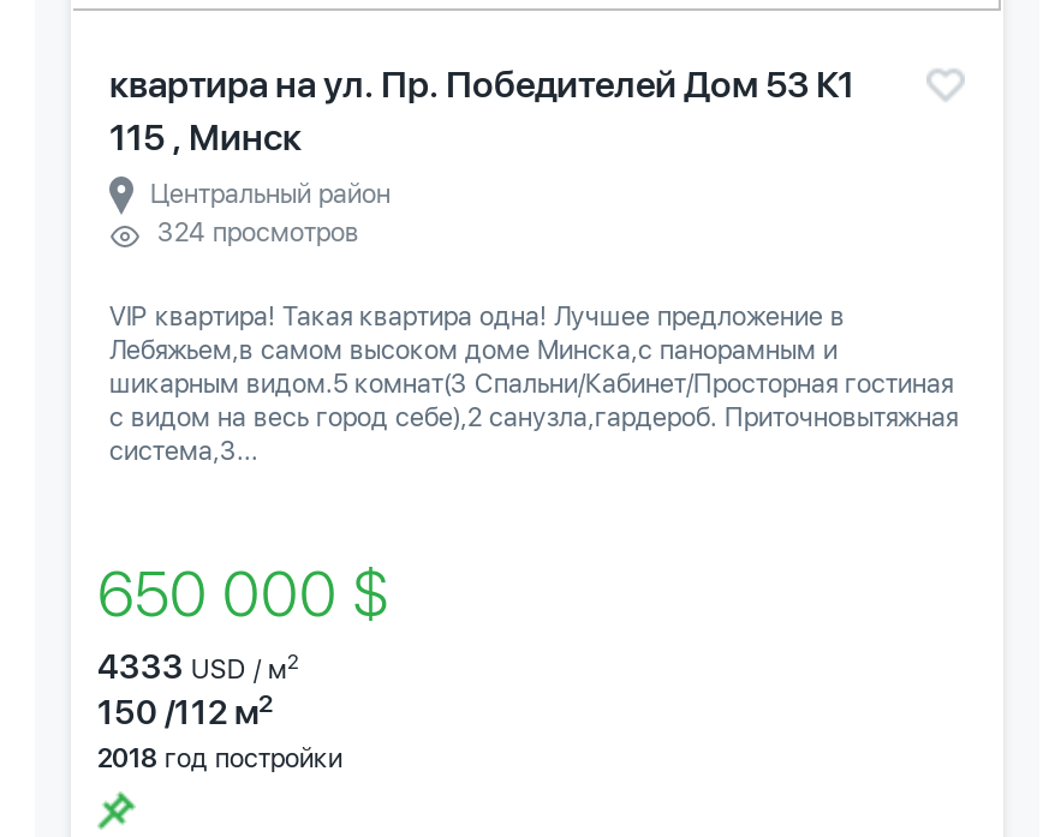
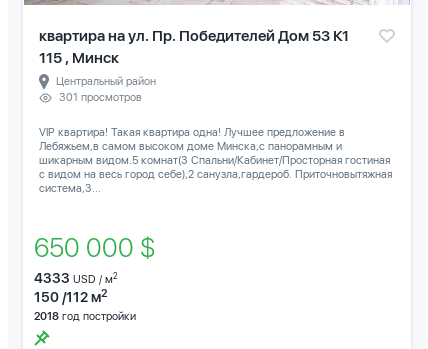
[157,218,359,249] 324 просмотров -> [59,91,142,104] 301 просмотров

